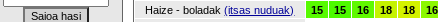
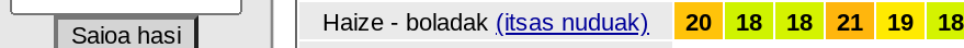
[311,4,369,16] 15 | 15 | 16 -> [685,9,712,35] 20
[426,4,438,16] 16 -> [837,9,964,35] 21 | 19 | 18

